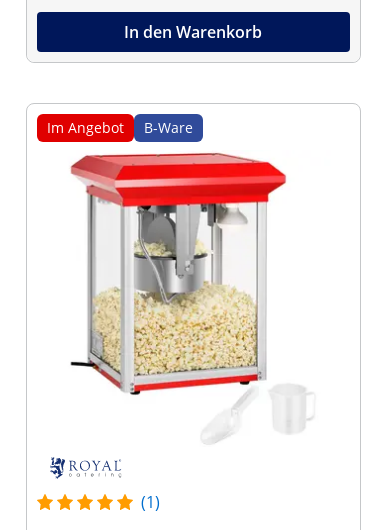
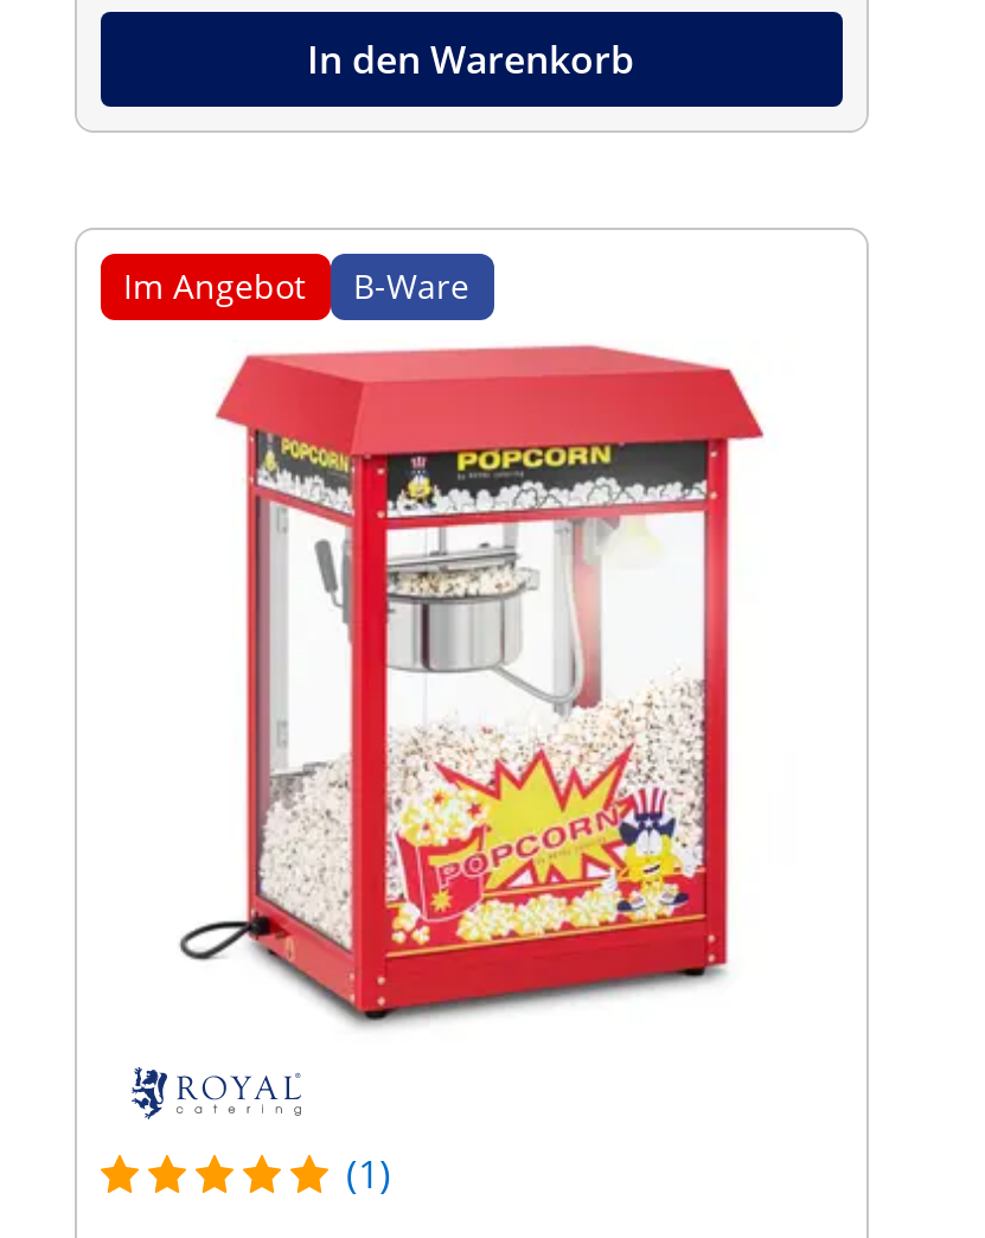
[70,153,316,440] [image] -> [179,344,765,1029] [image]

